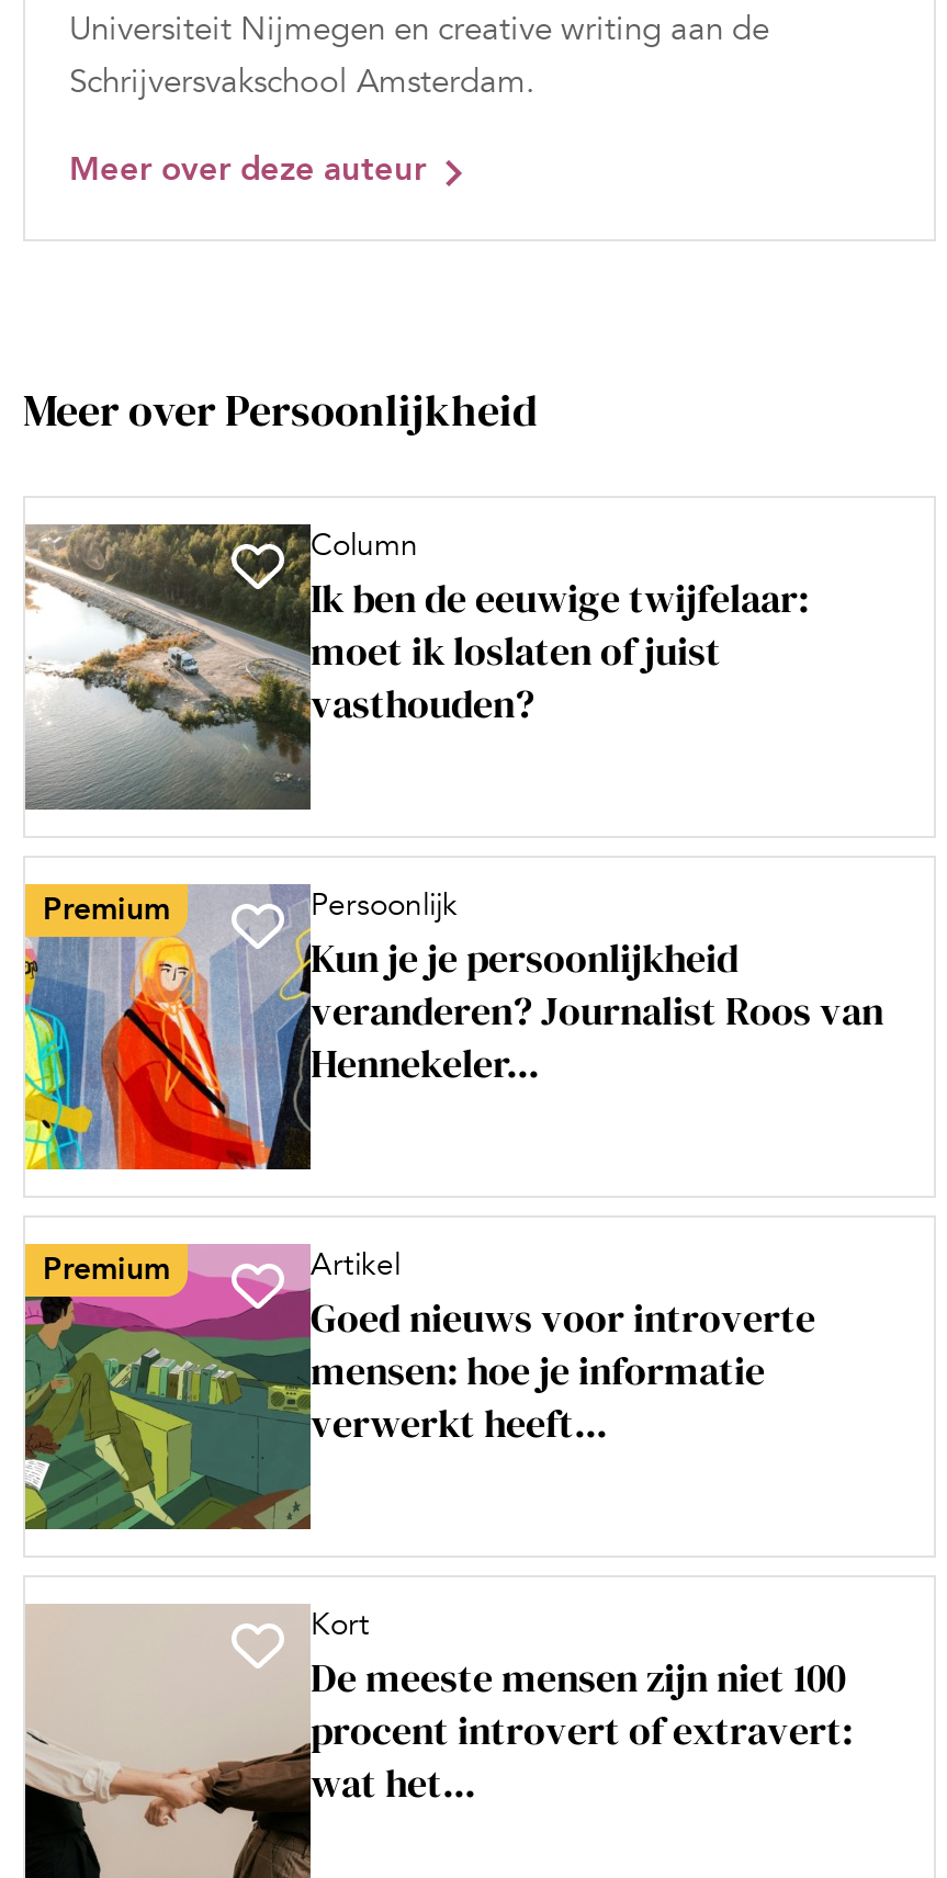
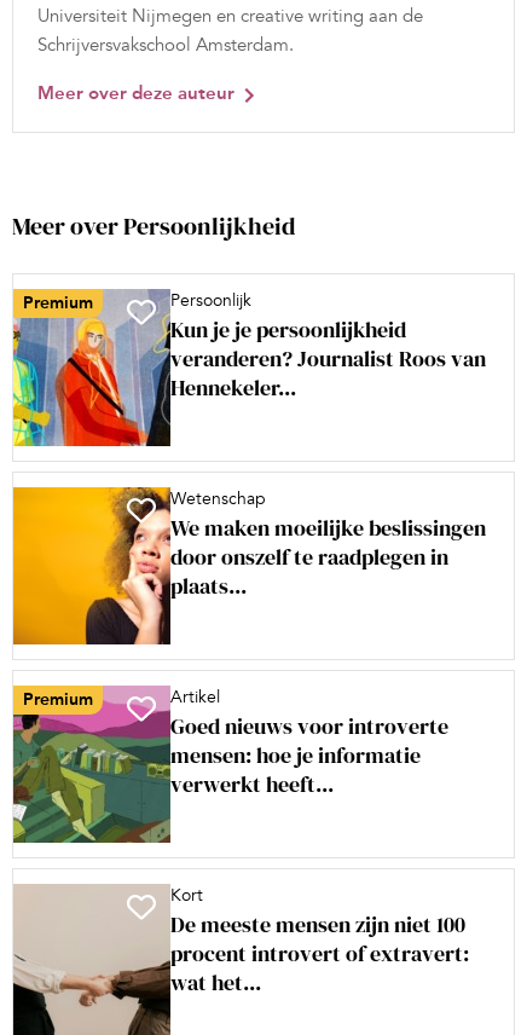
[23,522,809,812] [image] | Column | Ik ben de eeuwige twijfelaar: | moet ik loslaten of juist | vasthouden? -> none
moved [21,884,883,1174] -> [11,289,486,449]: [image] | Premium | Persoonlijk | Kun je je persoonlijkheid | veranderen? Journalist Roos van | Hennekeler...
none -> [12,486,486,646] [image] | Wetenschap | We maken moeilijke beslissingen | door onszelf te raadplegen in | plaats...

